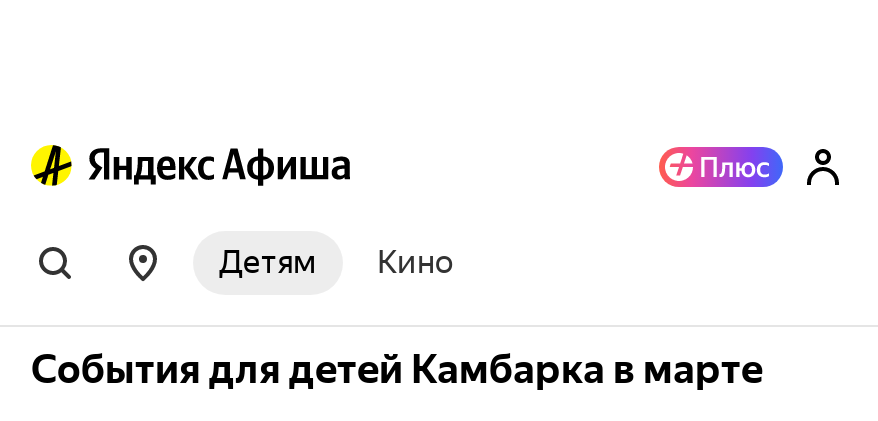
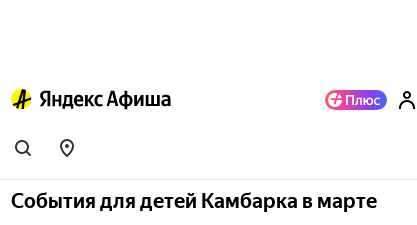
[219,243,453,281] Детям | Кино -> none

